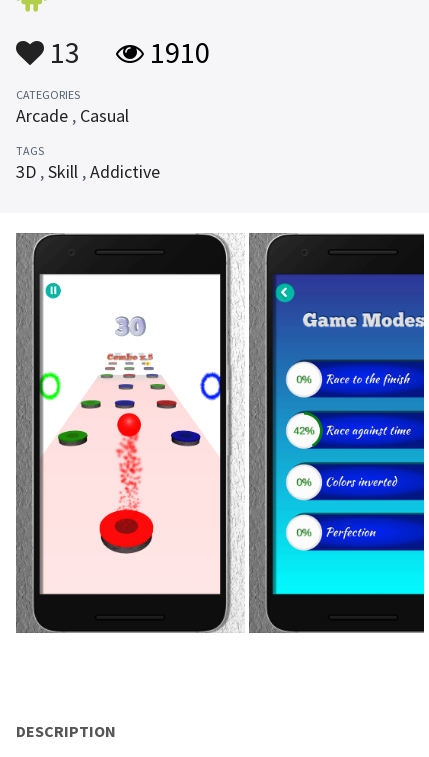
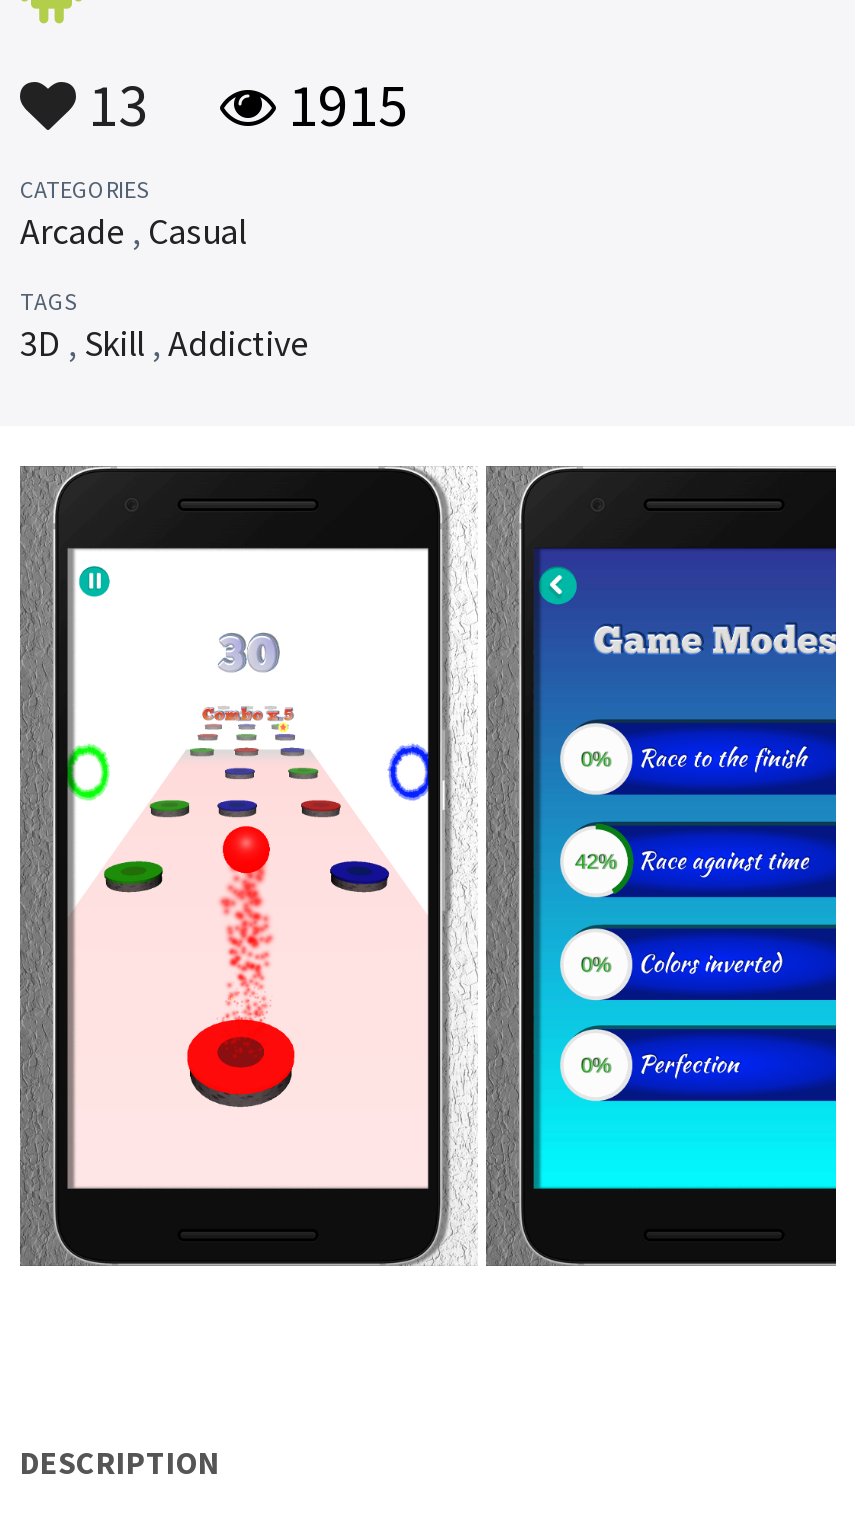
[44,33,210,71] 13 1910 -> [76,66,408,142] 13 1915

